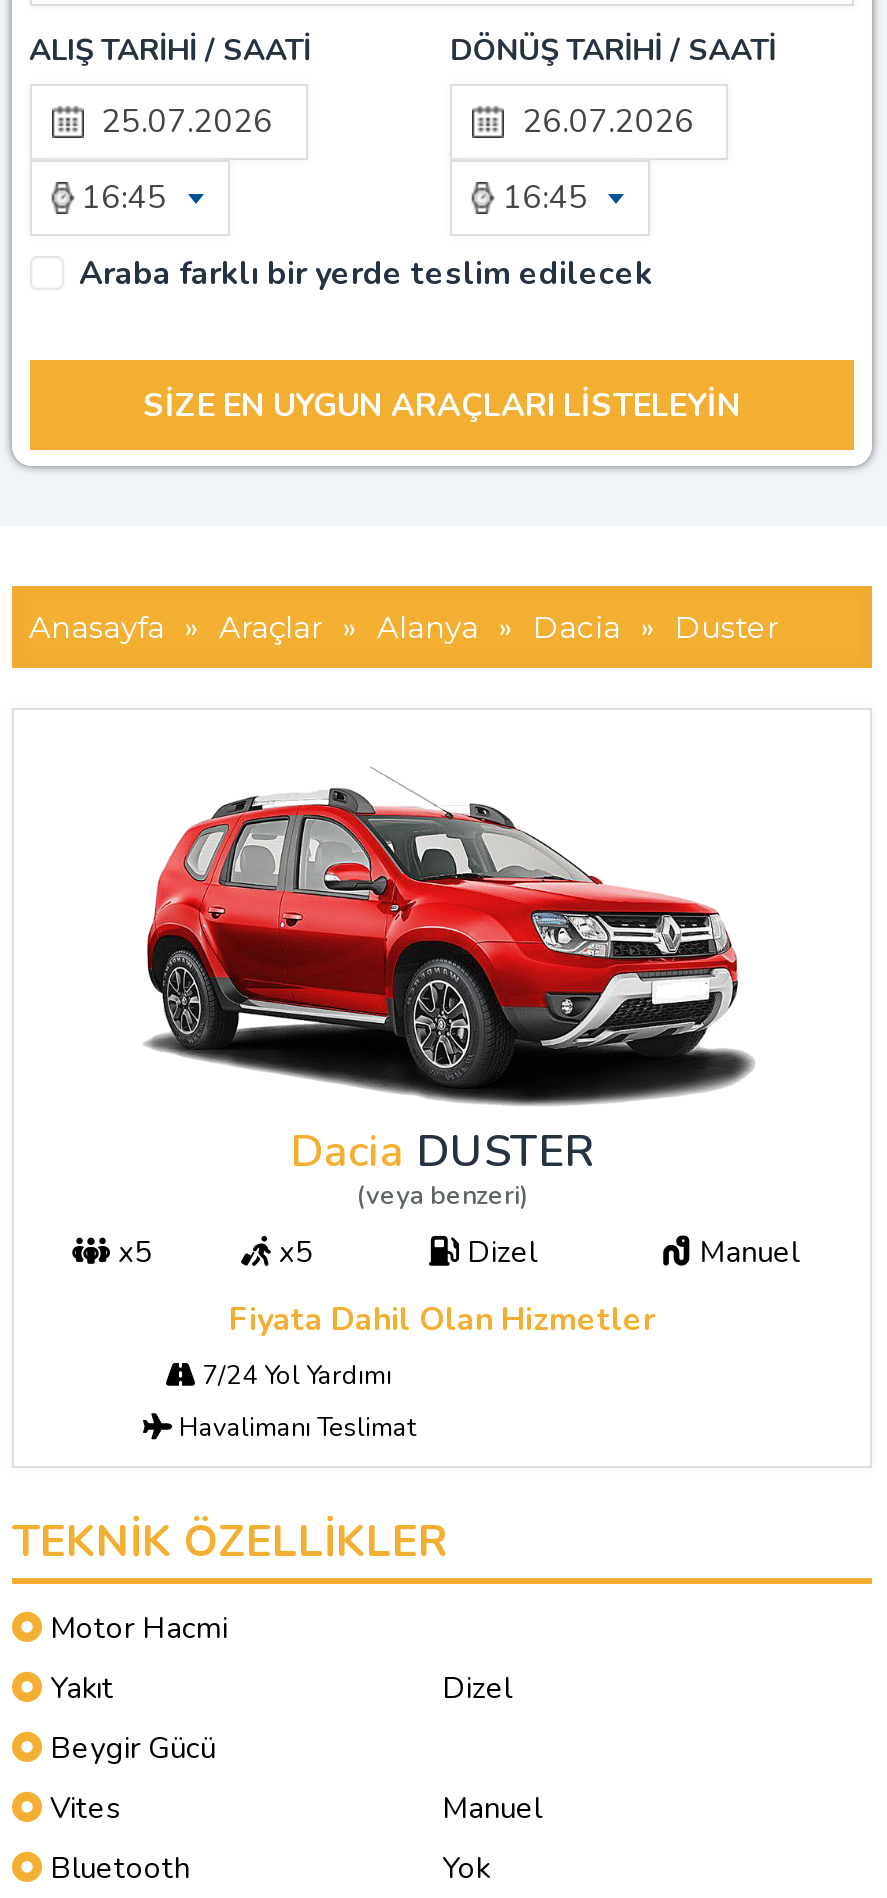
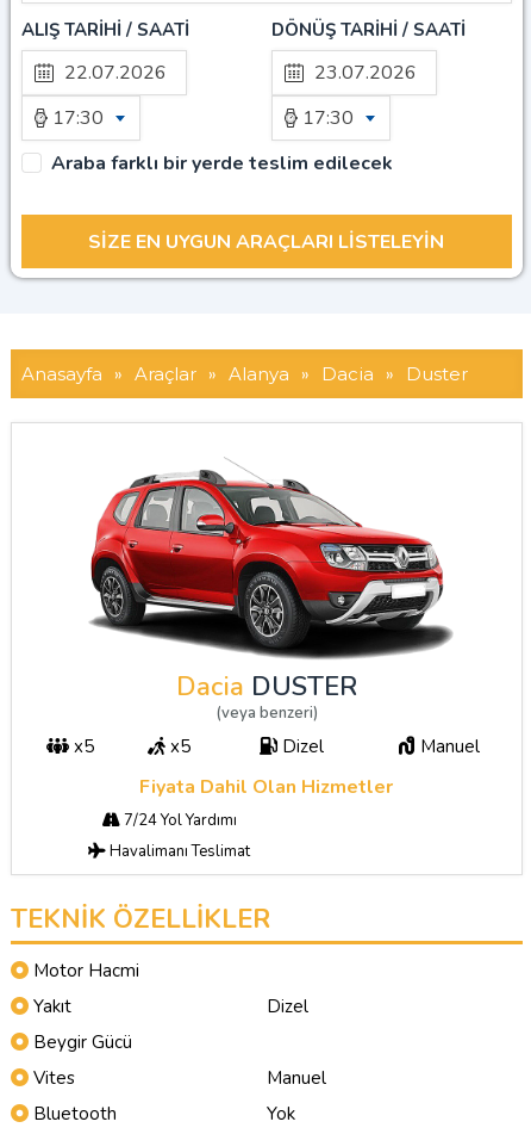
[81,175,167,219] 16:45 -> [52,104,103,131] 17:30
[502,175,588,219] 16:45 -> [303,104,354,131] 17:30

